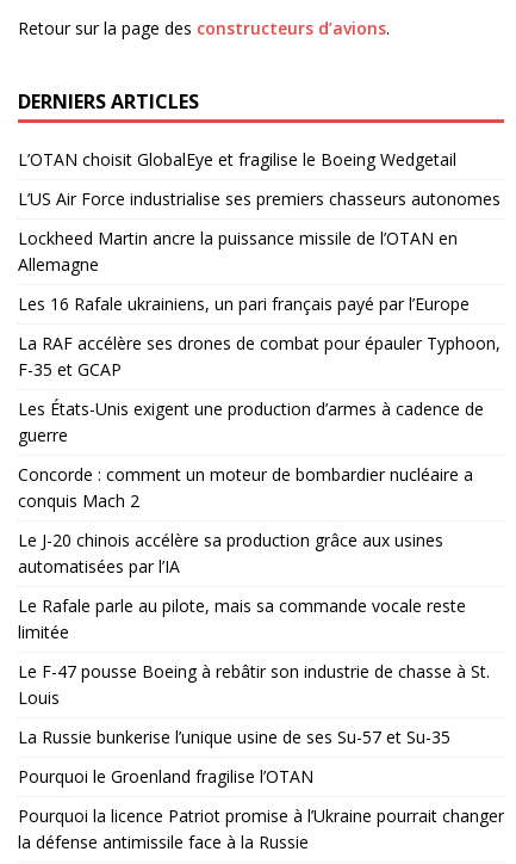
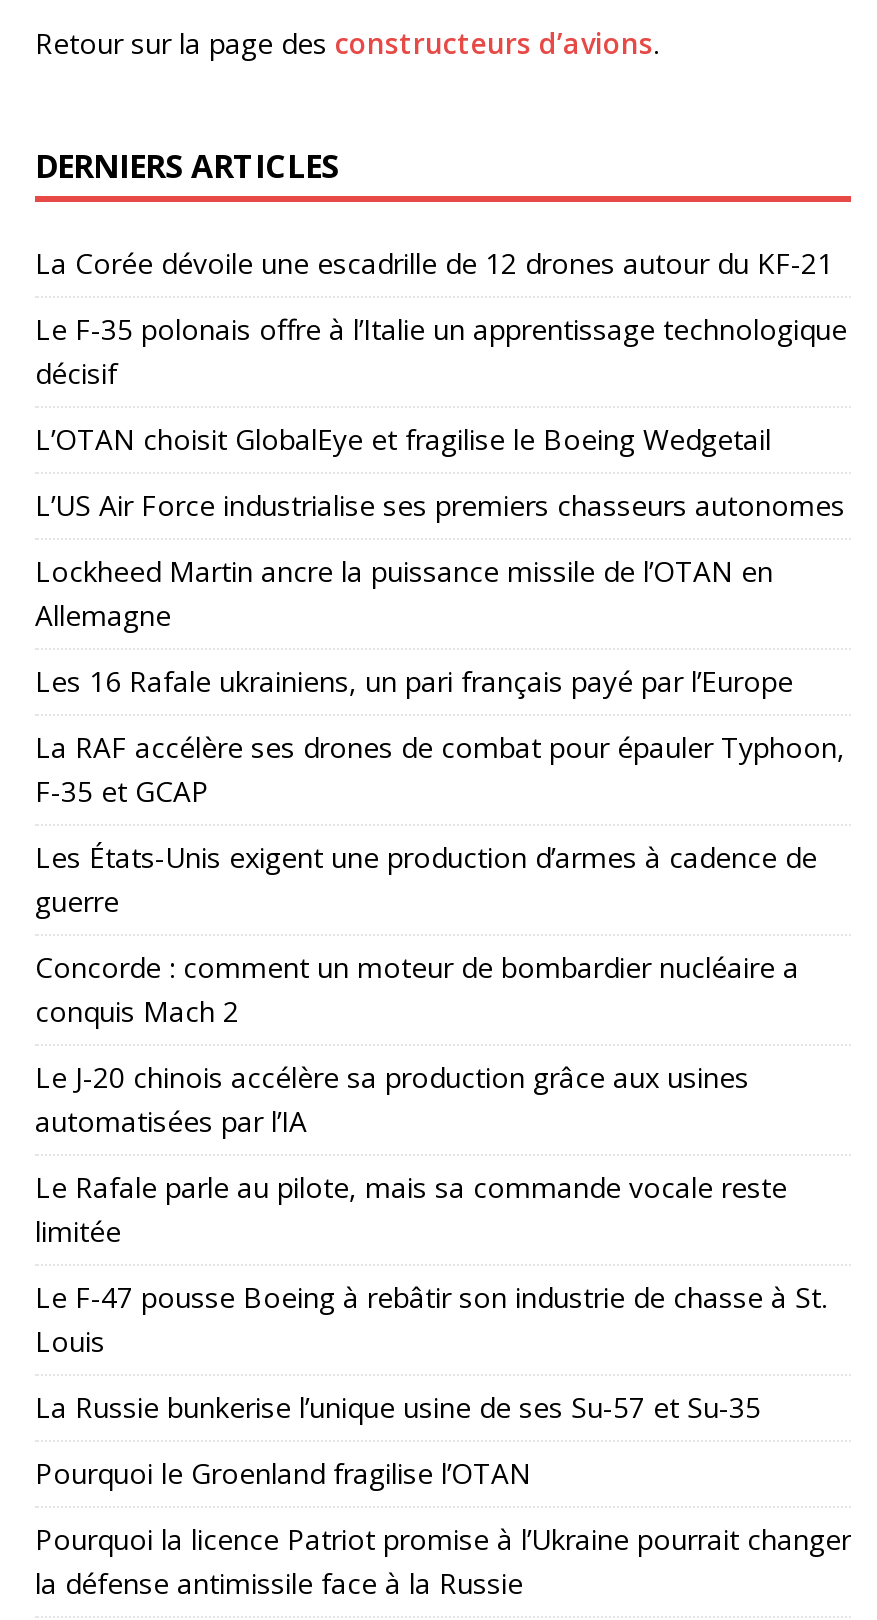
none -> [35,244,847,392] La Corée dévoile une escadrille de 12 drones autour du KF-21 | Le F-35 polonais offre à l’Italie un apprentissage technologique | décisif

